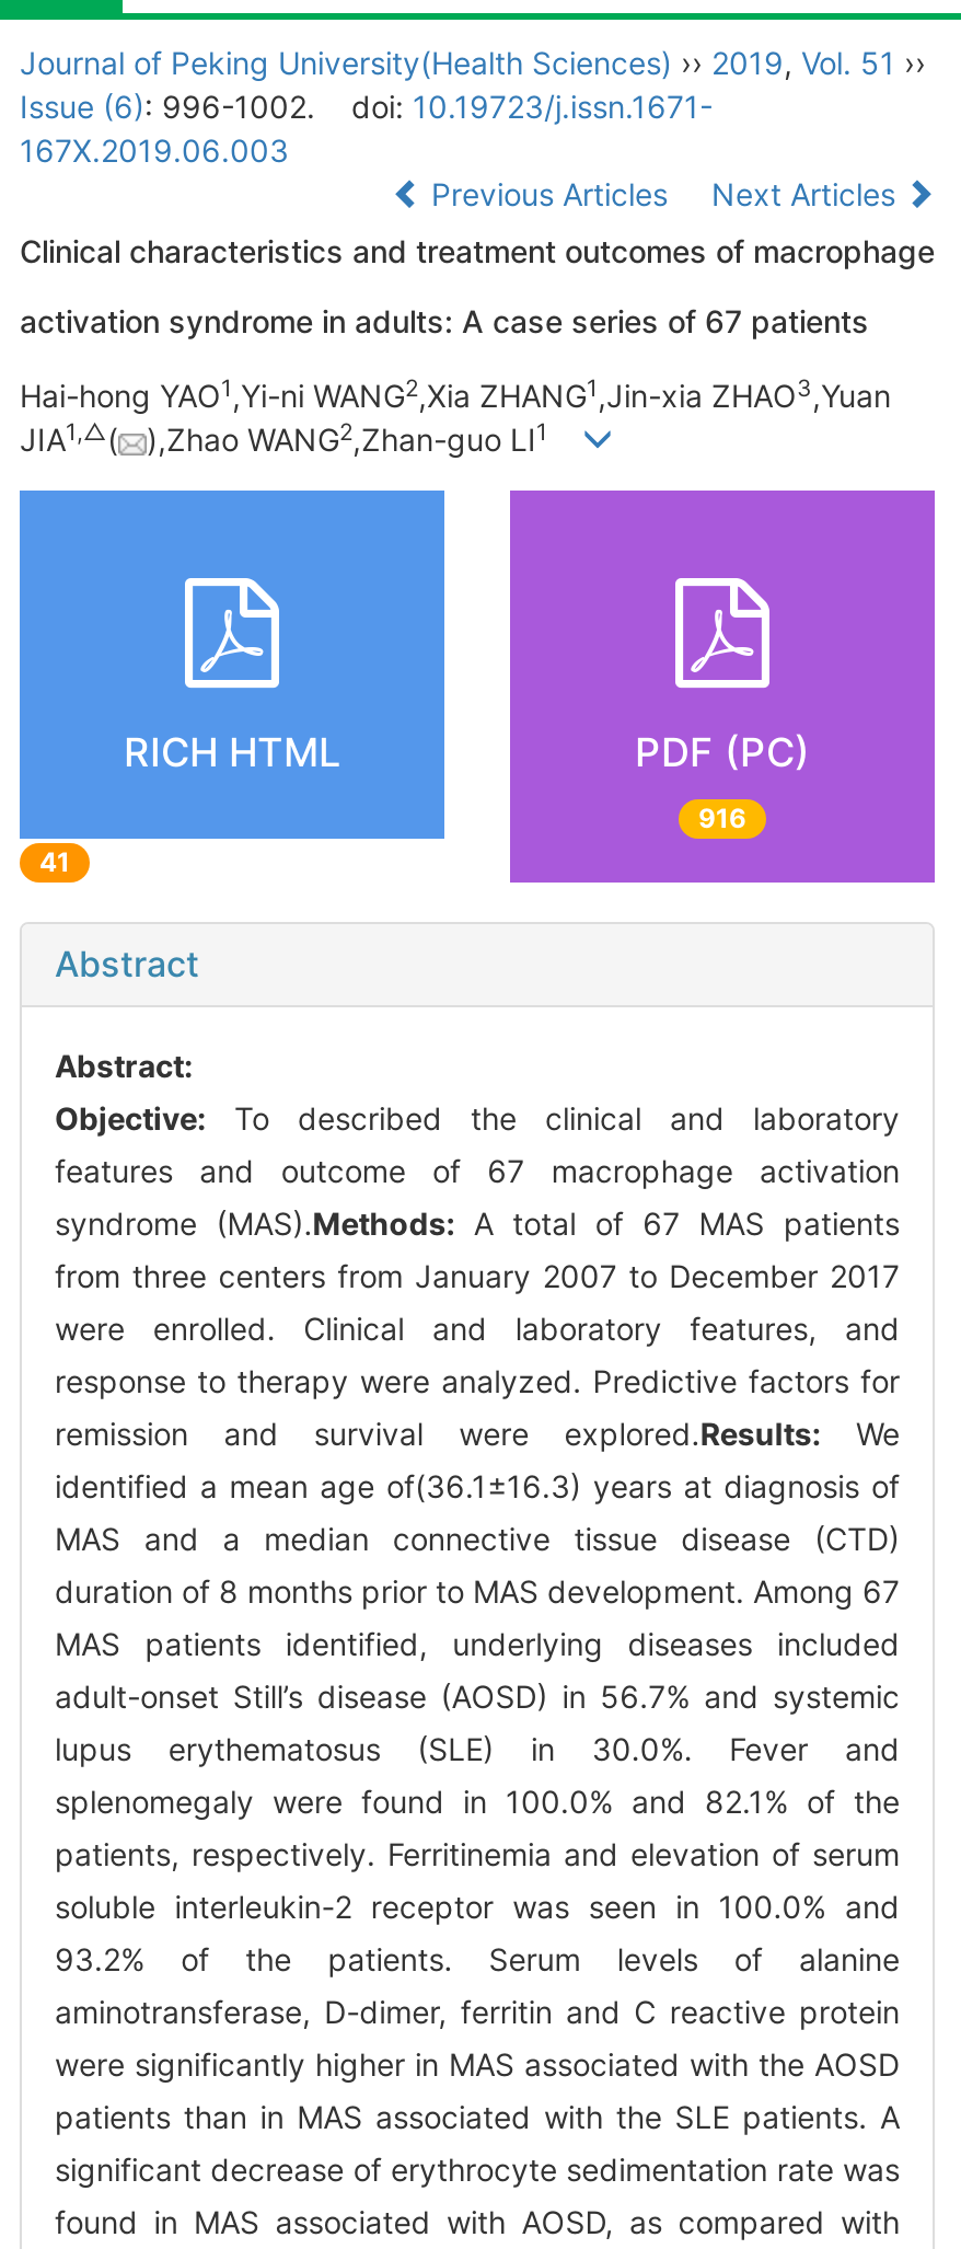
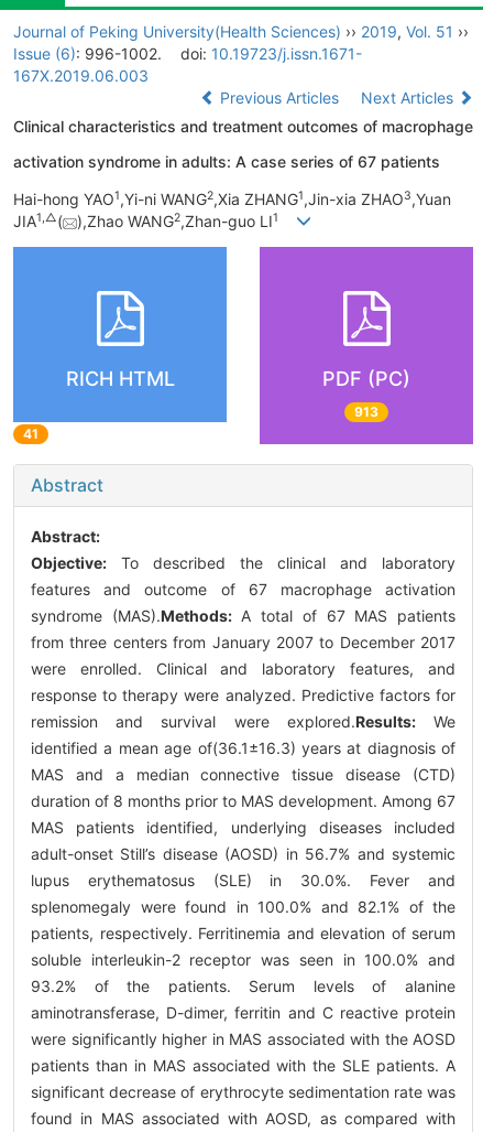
[698,802,746,835] 916 -> [354,404,378,420] 913

